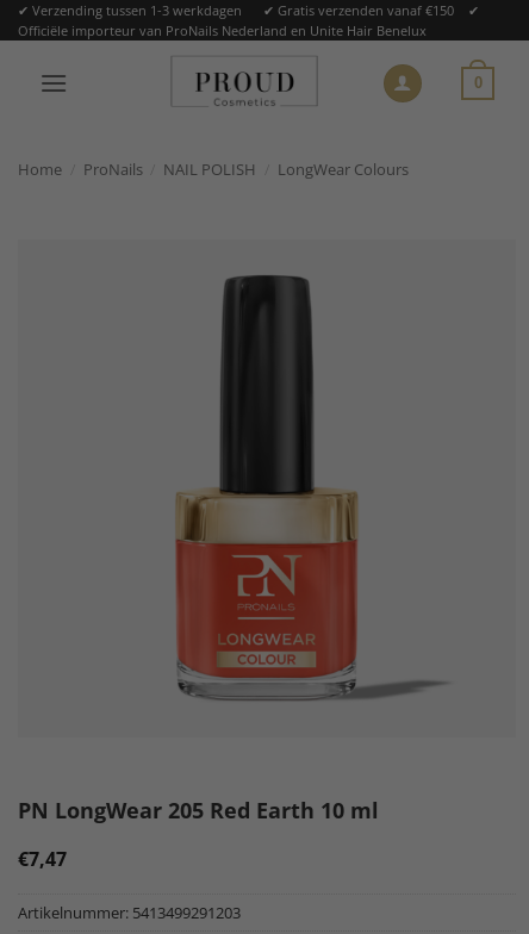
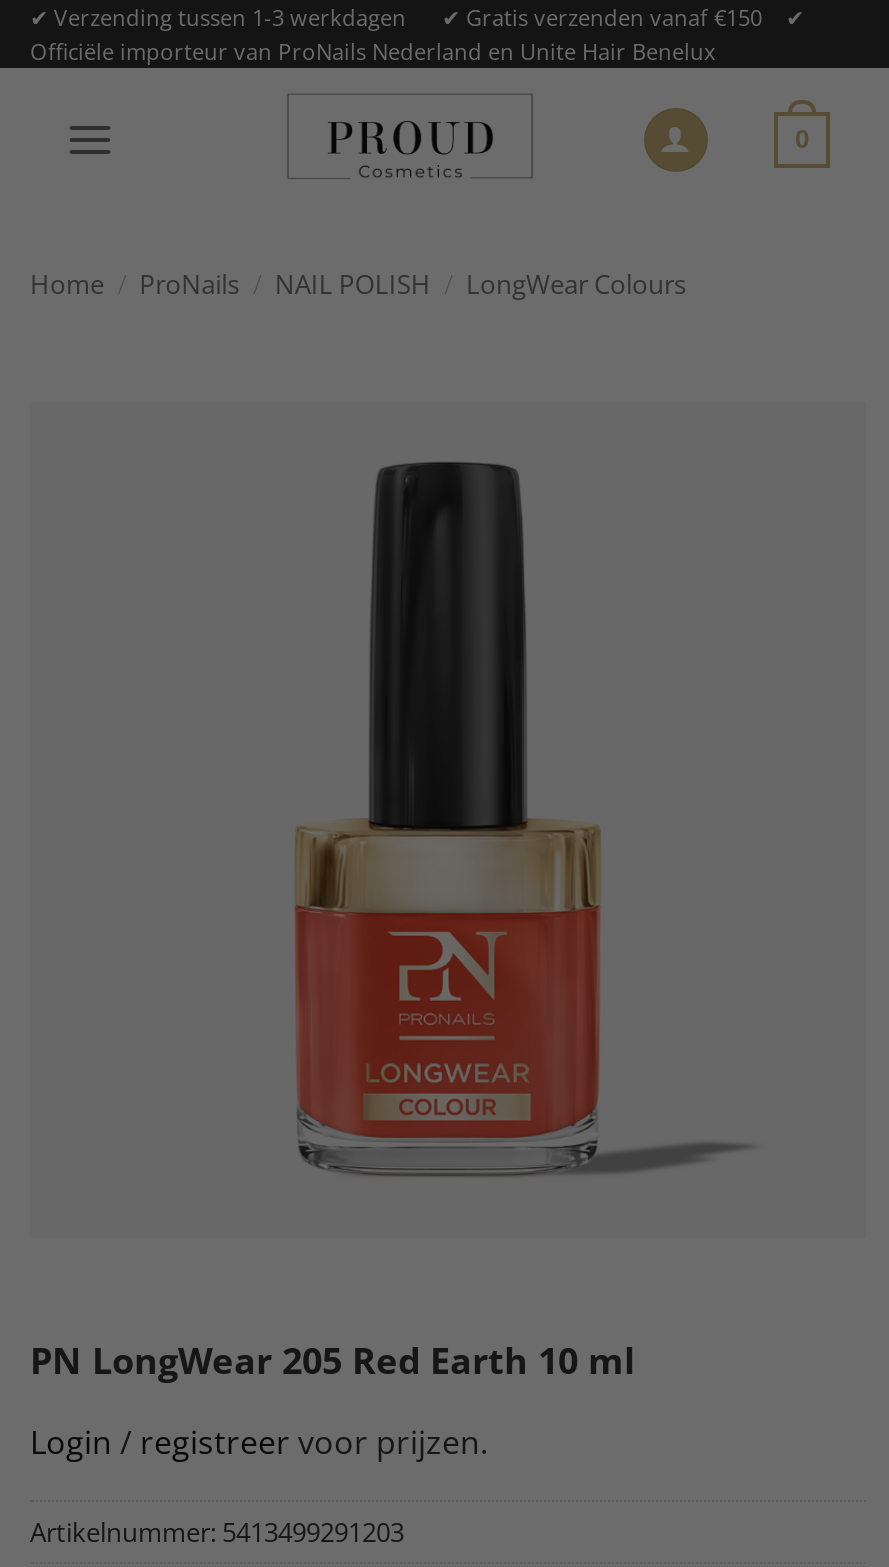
[18,846,67,872] €7,47 -> [30,1420,488,1464] Login / registreer voor prijzen.

